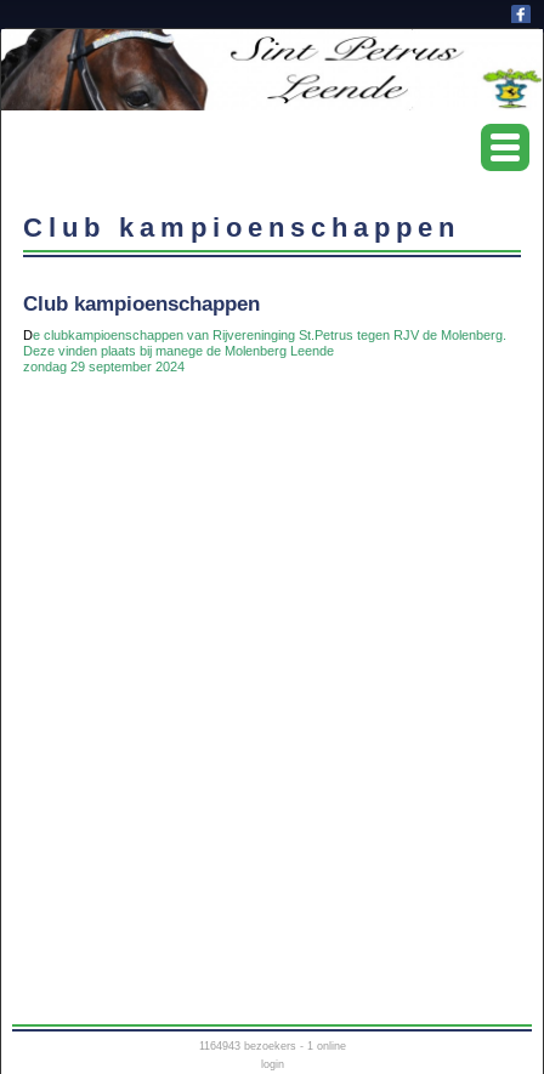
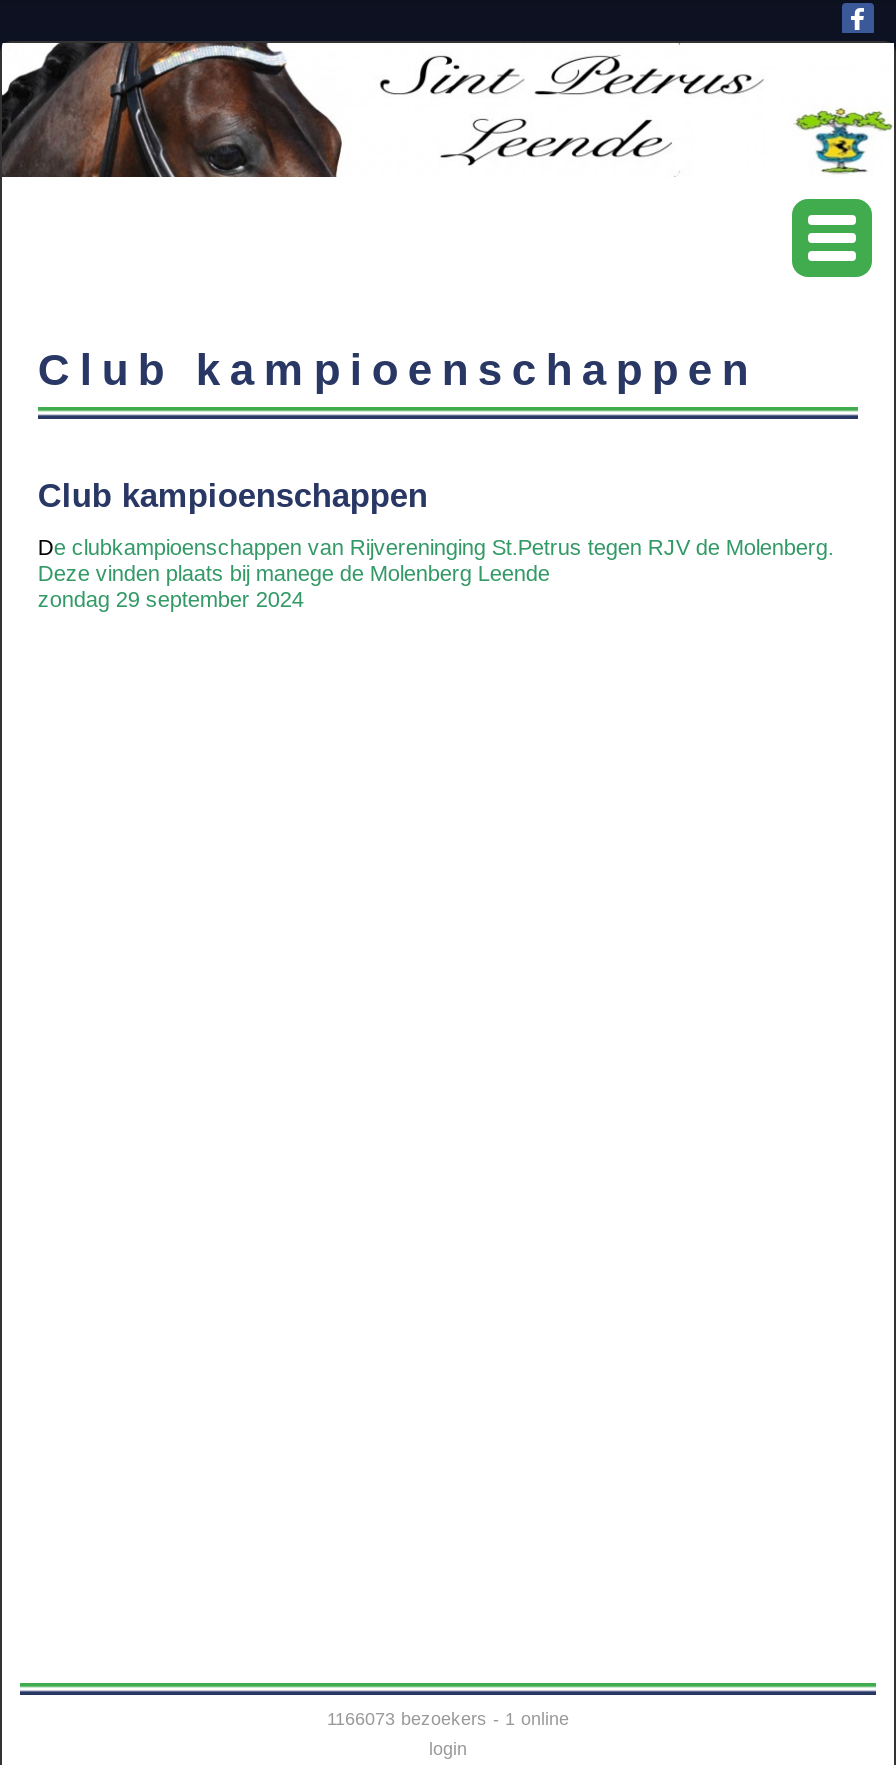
[199,1040,345,1052] 1164943 bezoekers - 1 online -> [327,1709,569,1729] 1166073 bezoekers - 1 online

